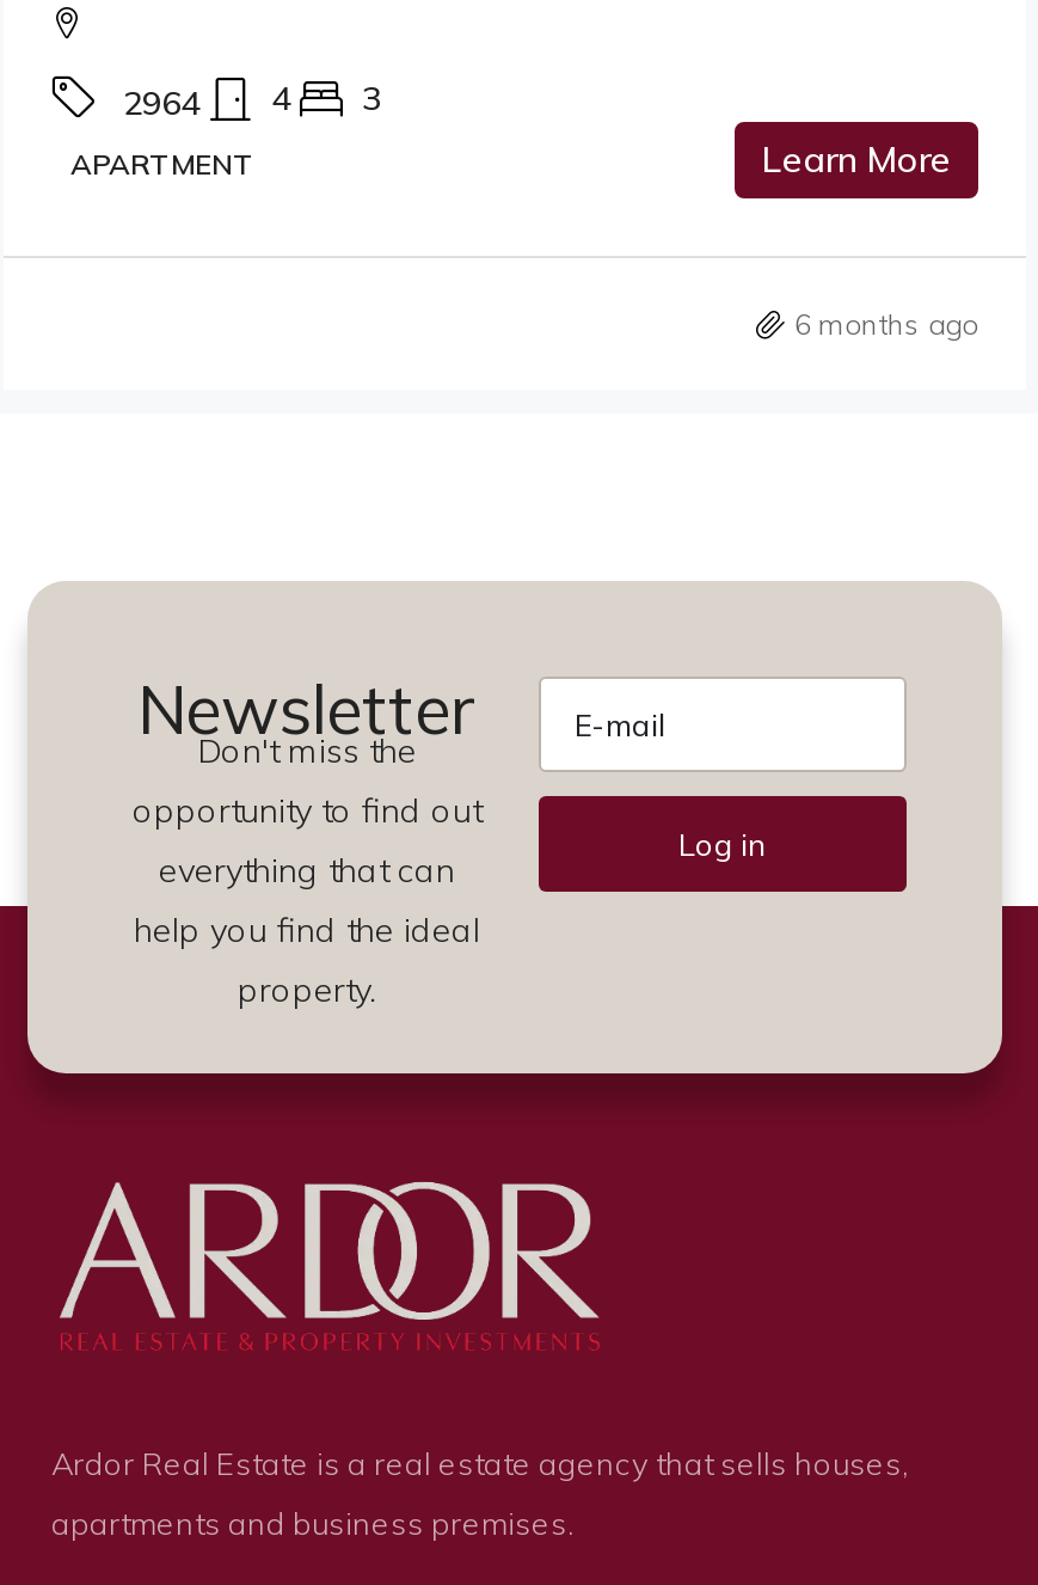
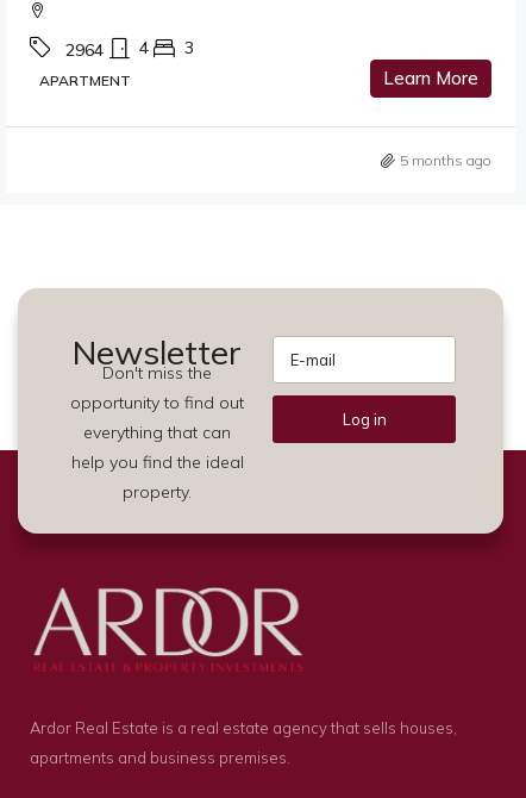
[794,306,978,342] 6 months ago -> [400,152,491,169] 5 months ago

